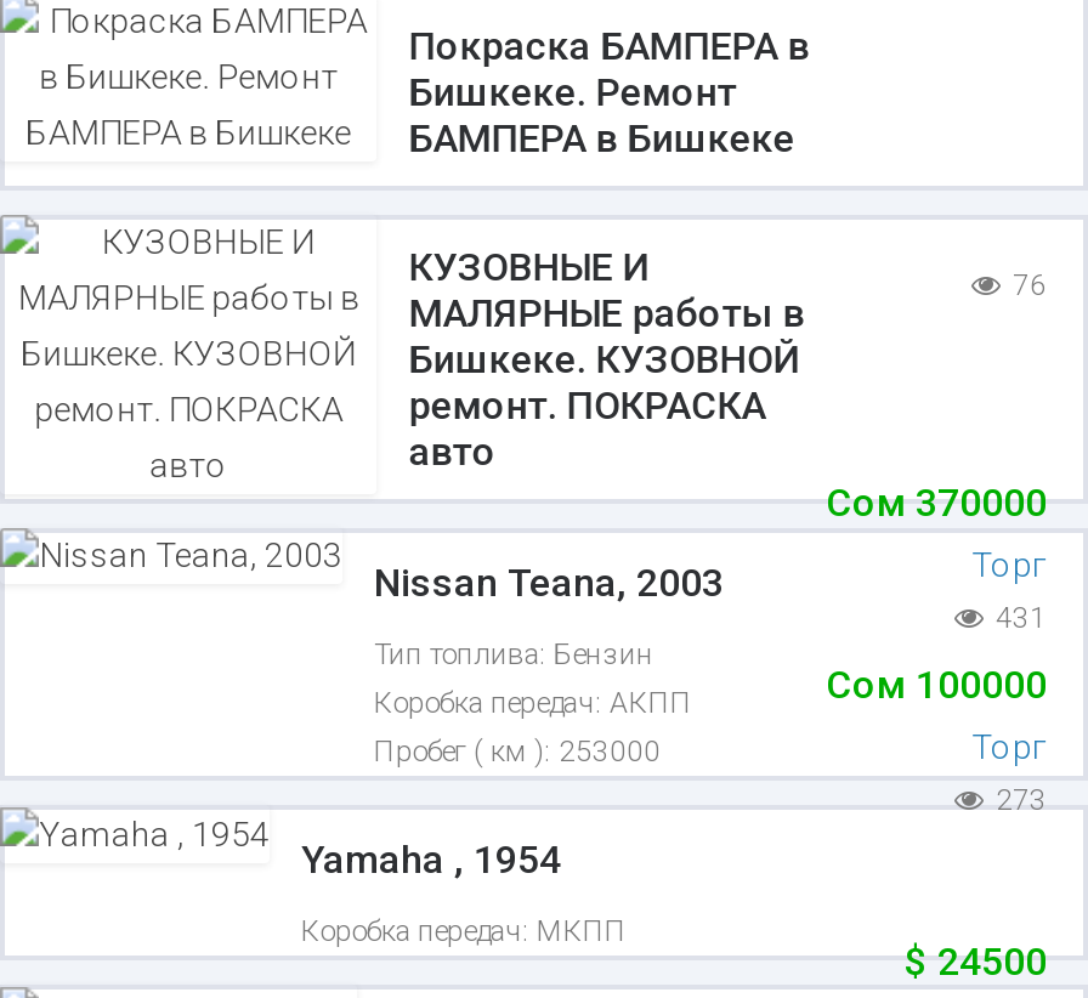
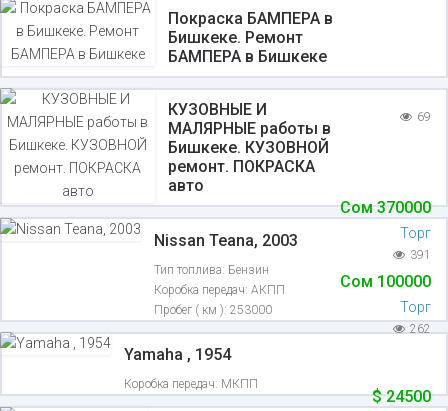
[1013,268,1047,302] 76 -> [417,110,431,124] 69
[996,602,1047,636] 431 -> [410,248,431,262] 391
[996,783,1047,817] 273 -> [410,322,431,336] 262

